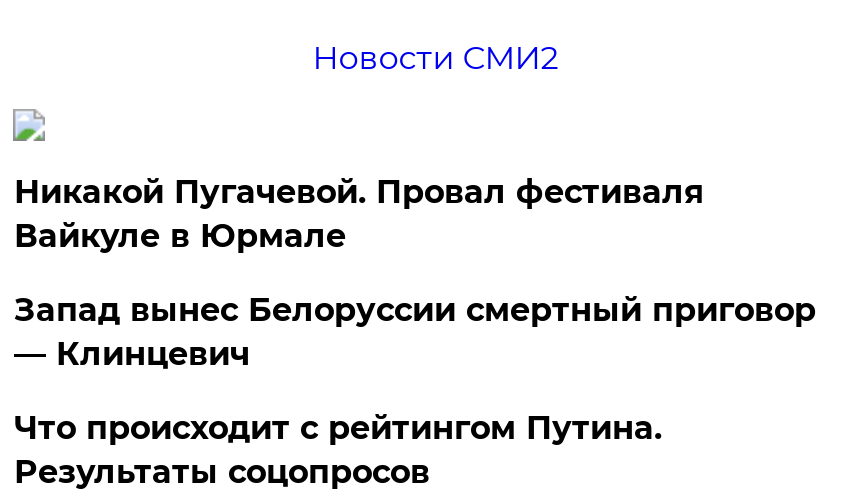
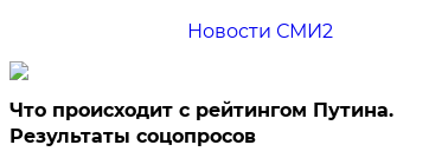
[14,174,816,374] Никакой Пугачевой. Провал фестиваля | Вайкуле в Юрмале | Запад вынес Белоруссии смертный приговор | — Клинцевич -> none

